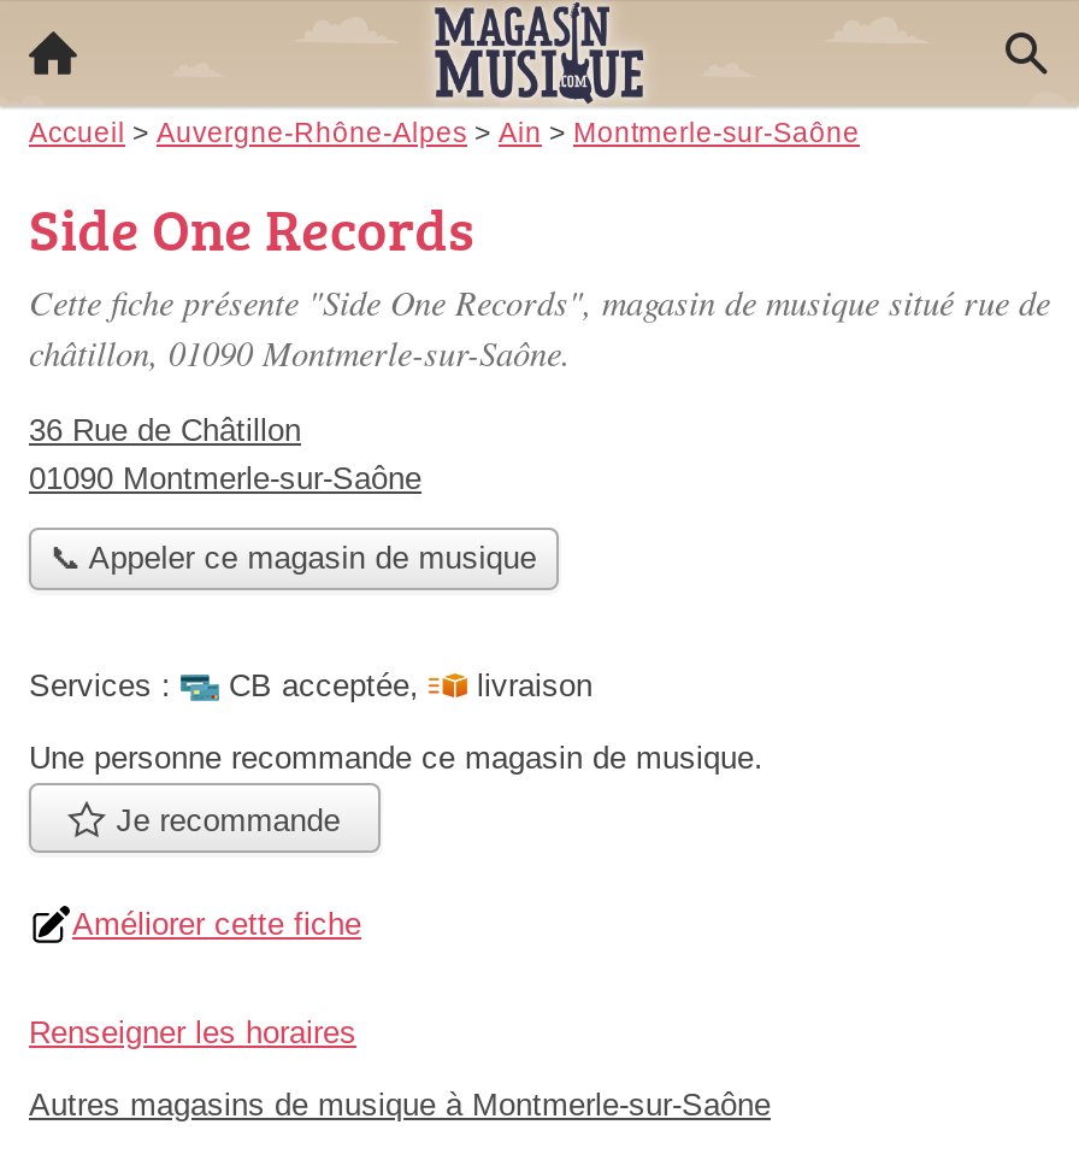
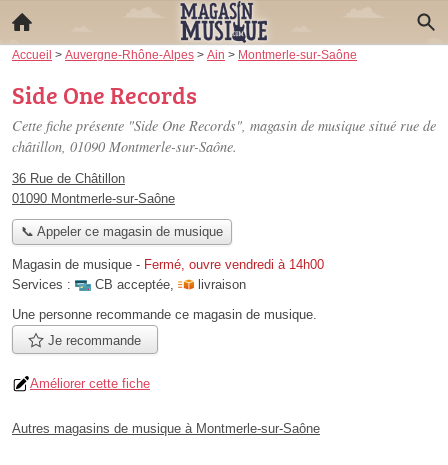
none -> [12,257,324,272] Magasin de musique - Fermé, ouvre vendredi à 14h00
[29,1014,356,1050] Renseigner les horaires -> none

